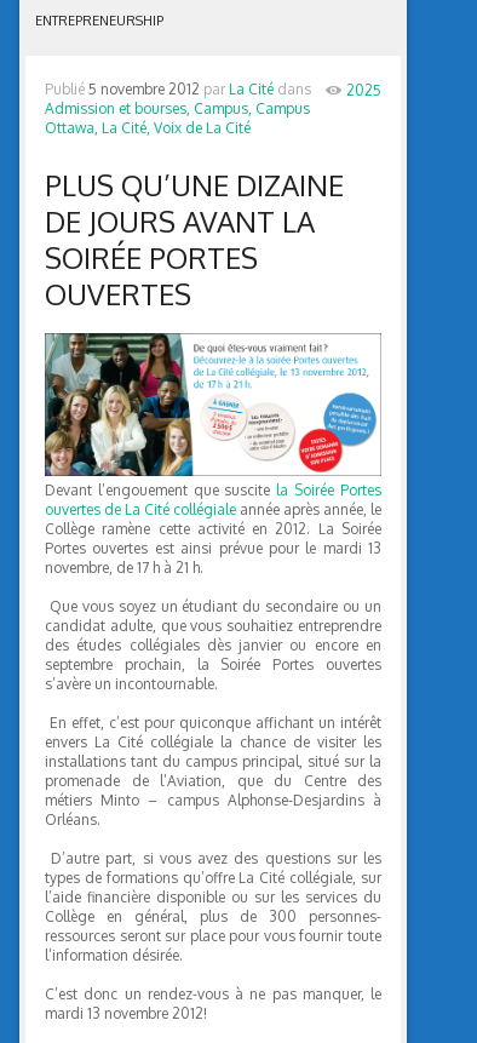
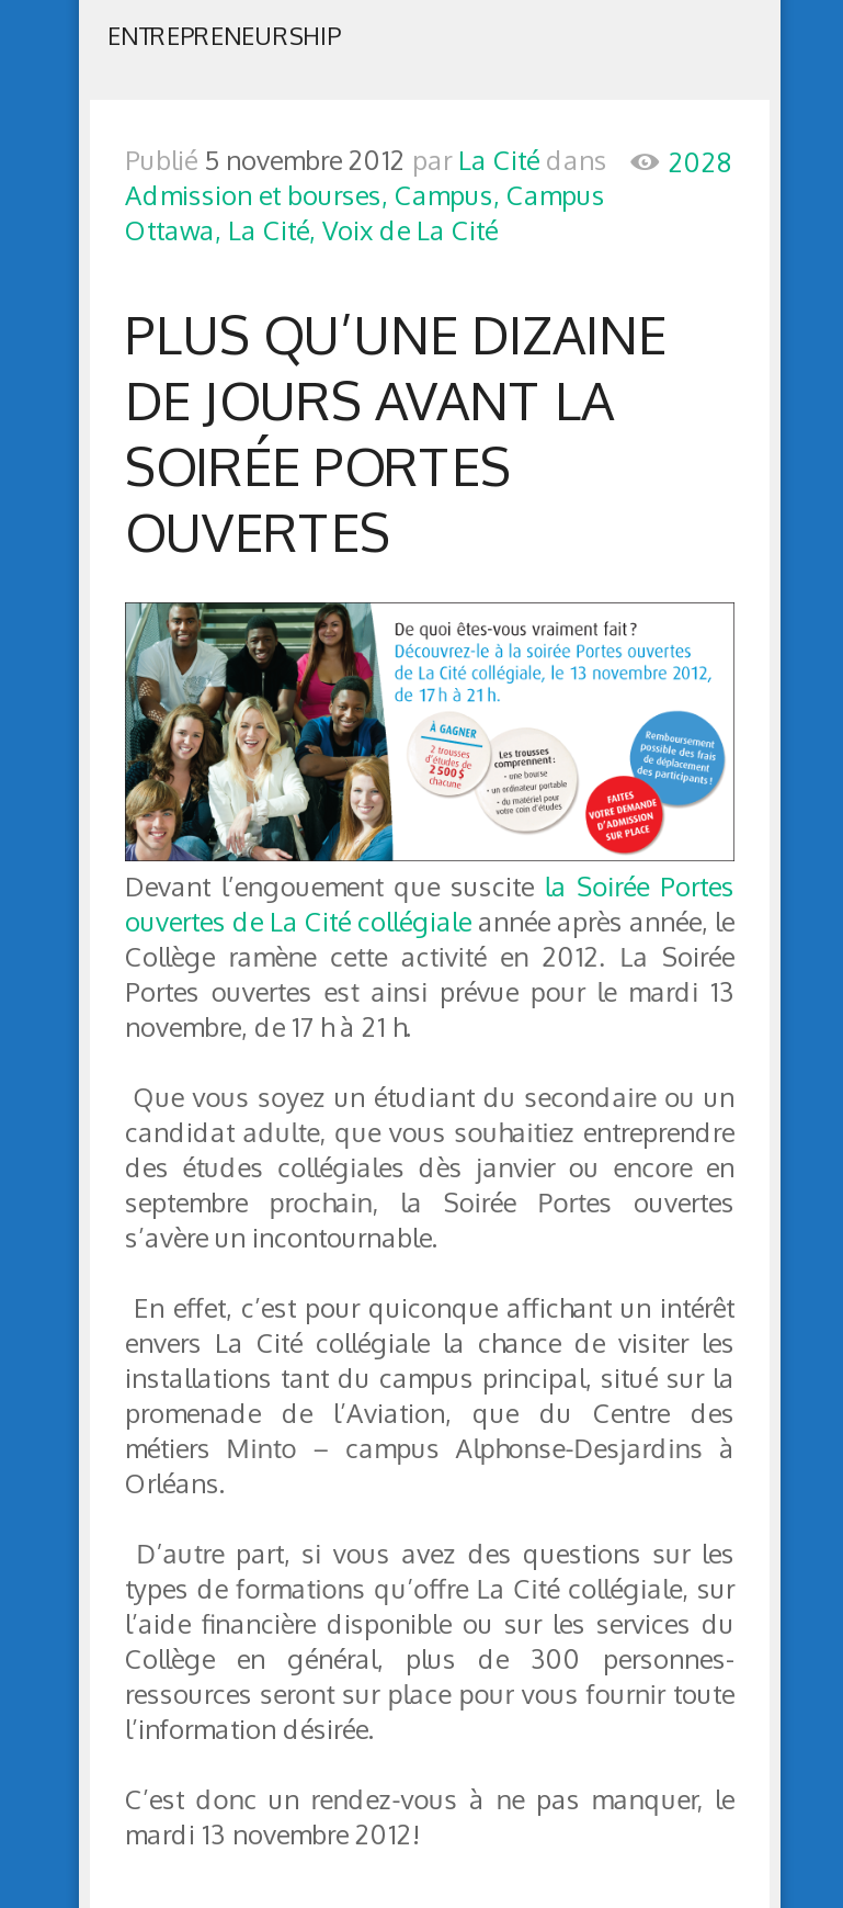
[45,80,381,99] Publié 5 novembre 2012 par La Cité dans 2025 -> [125,144,734,179] Publié 5 novembre 2012 par La Cité dans 2028

